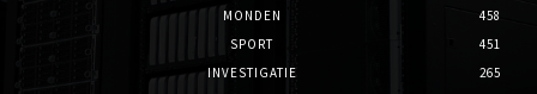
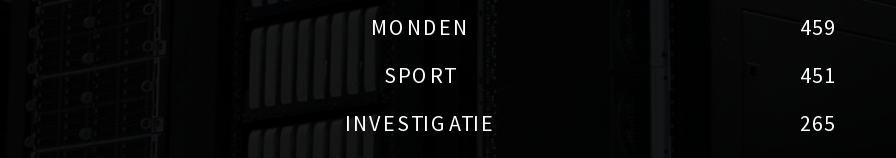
[479,8,501,24] 458 -> [800,13,836,41] 459

